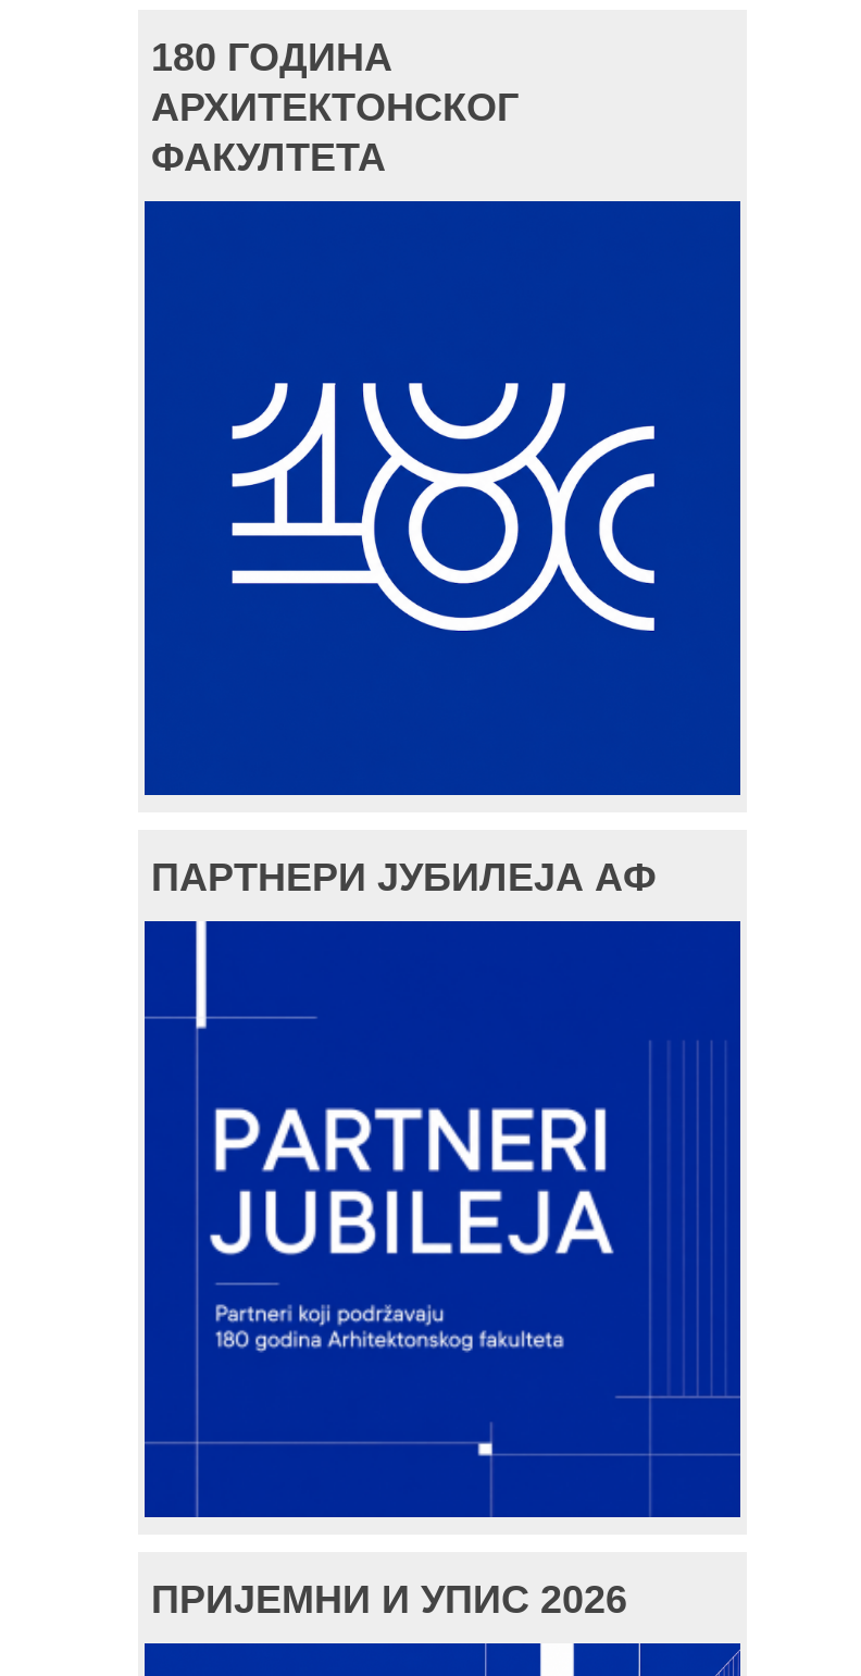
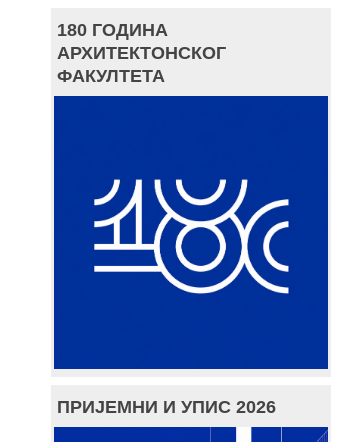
[151,856,656,900] ПАРТНЕРИ ЈУБИЛЕЈА АФ -> none
[190,923,612,1511] [image] -> none

